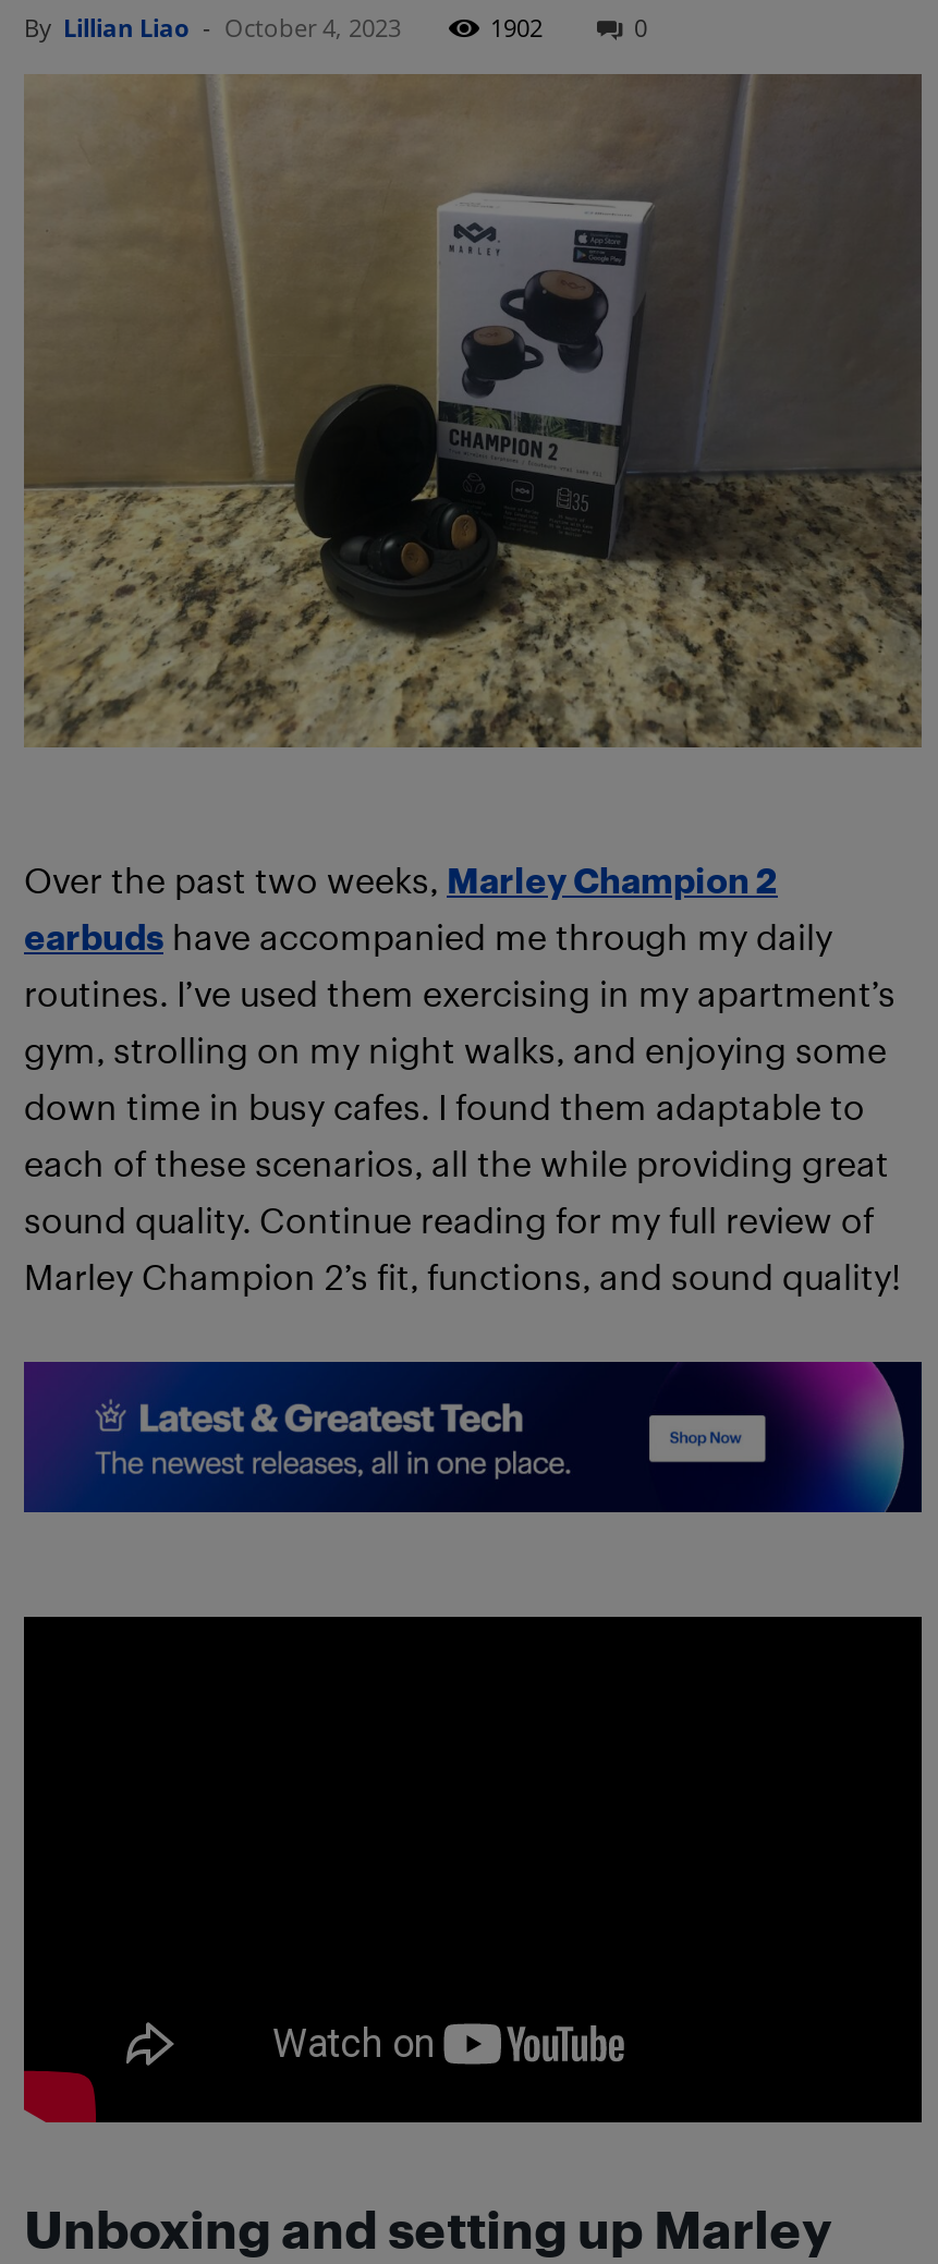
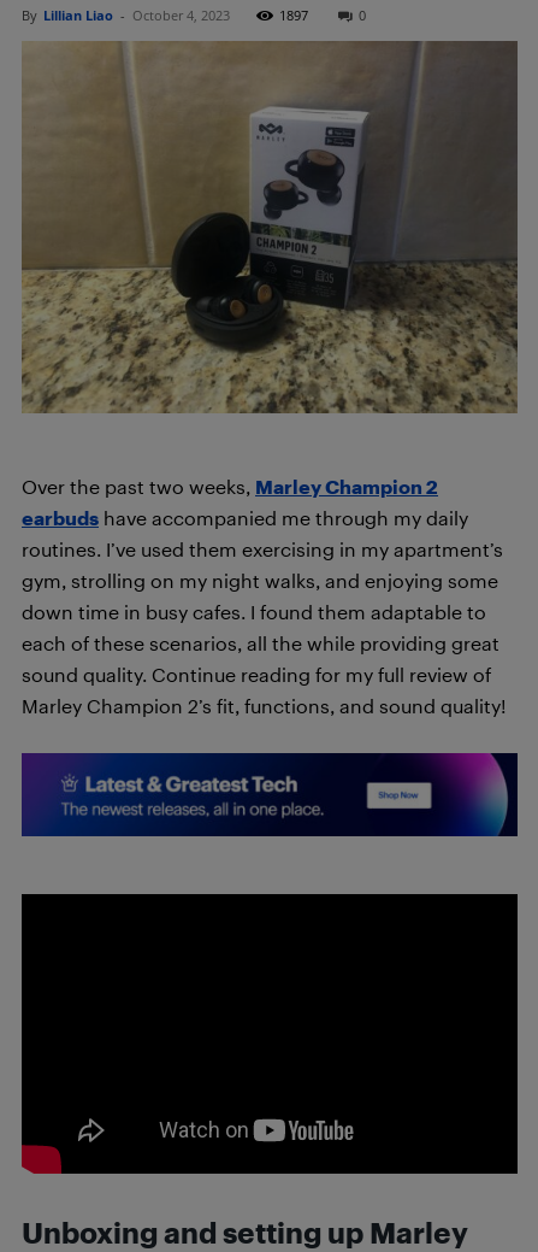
[490,11,543,44] 1902 -> [279,6,308,24] 1897

